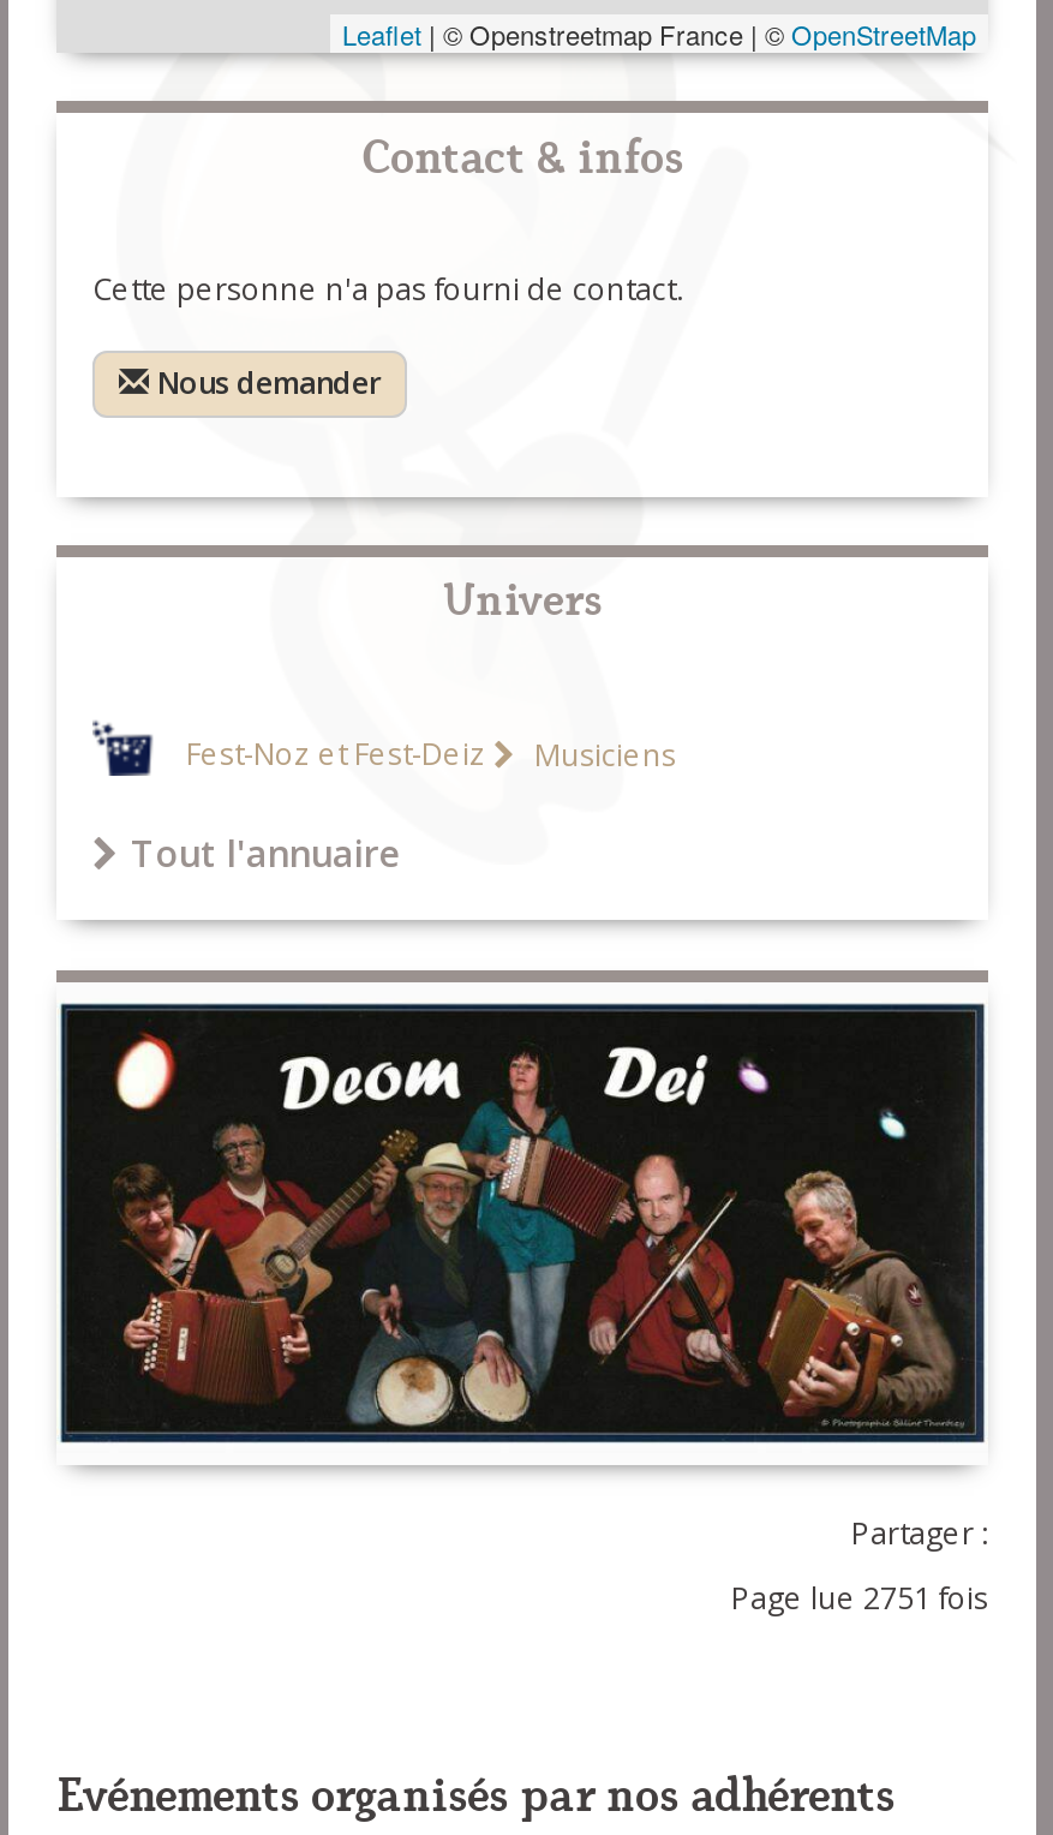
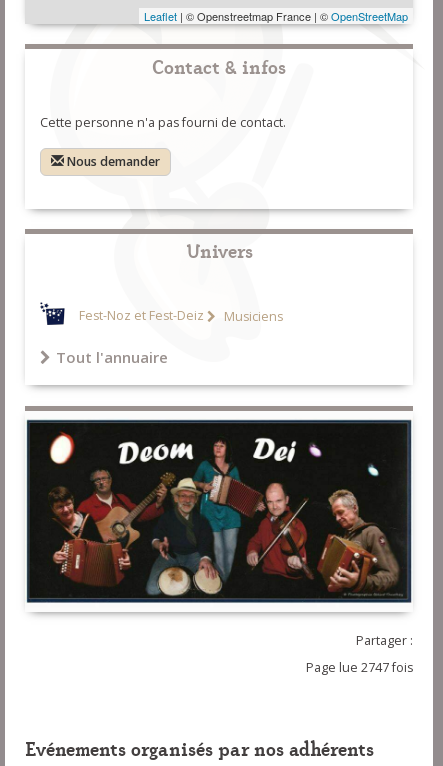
[731,1579,988,1620] Page lue 2751 fois -> [306,659,413,676] Page lue 2747 fois

